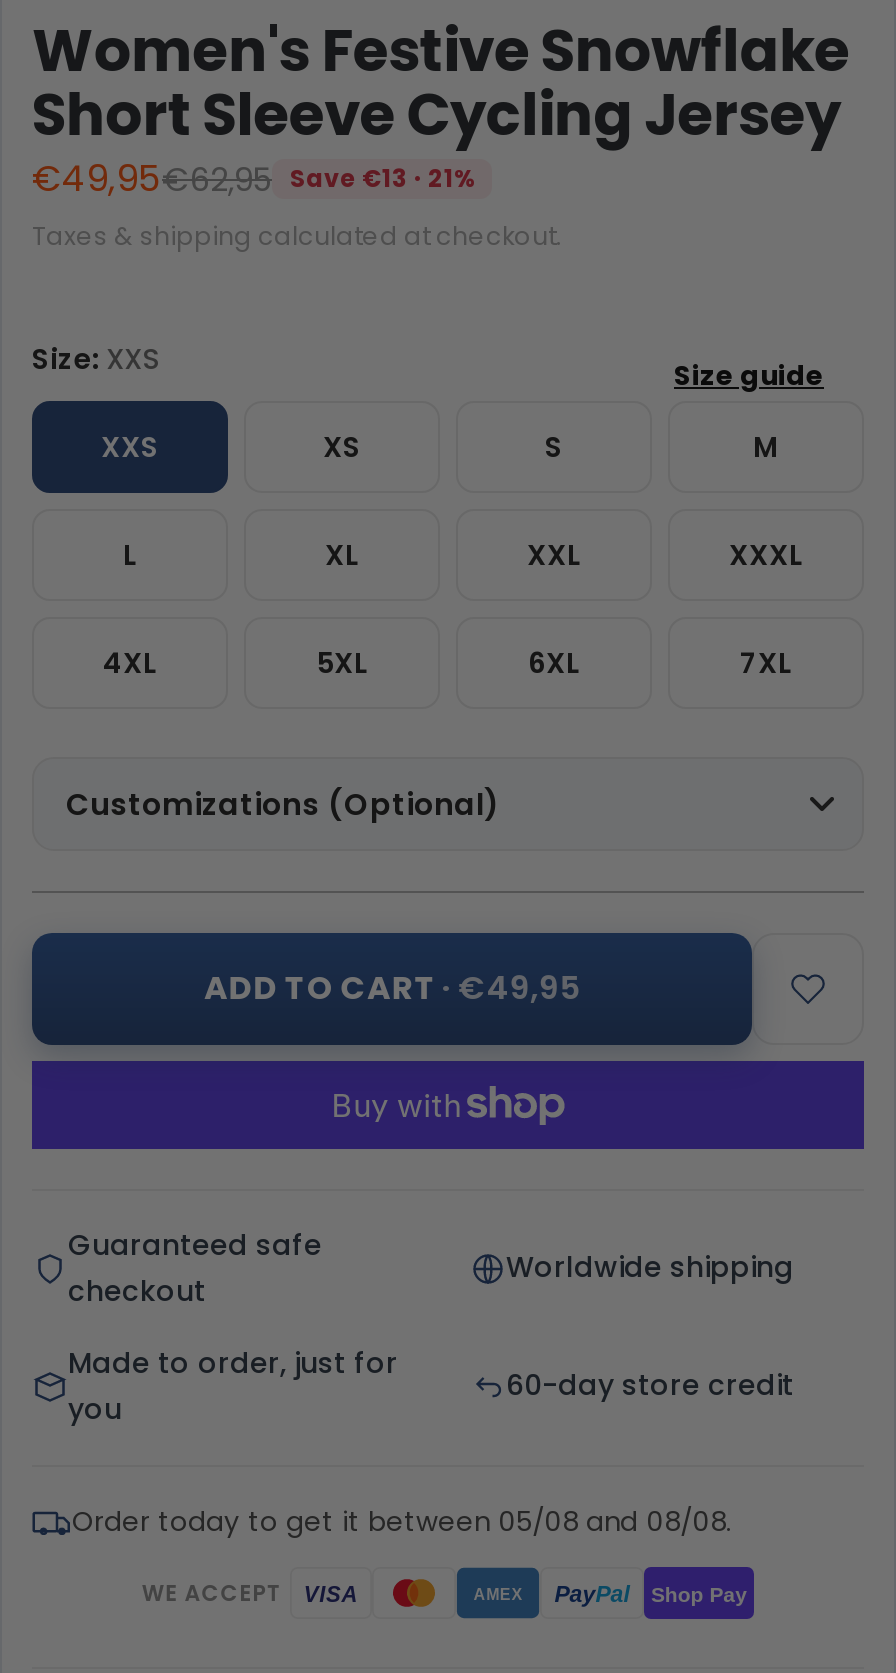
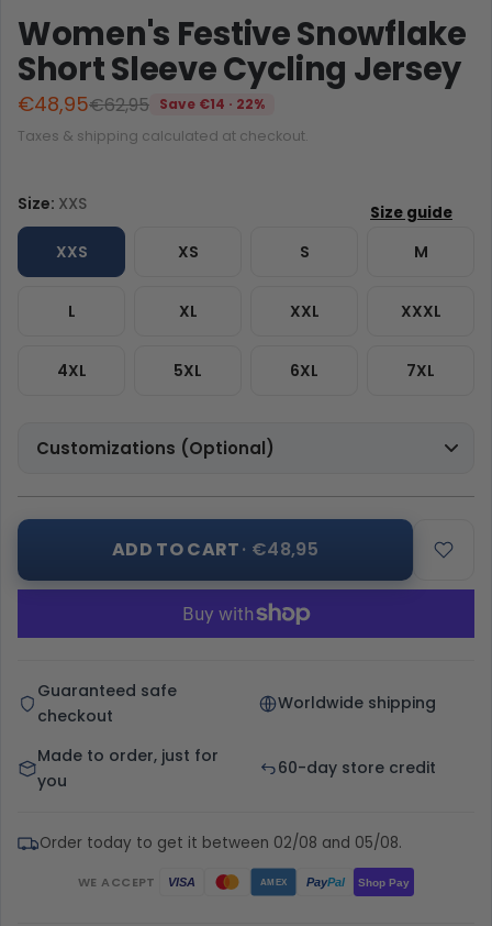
[32,152,162,202] €49,95 -> [18,90,89,117] €48,95
[290,160,474,194] Save €13 · 21% -> [159,94,265,113] Save €14 · 22%
[204,964,580,1010] ADD TO CART · €49,95 -> [112,536,318,561] ADD TO CART · €48,95
[72,1502,732,1540] Order today to get it between 05/08 and 08/08. -> [40,832,402,853] Order today to get it between 02/08 and 05/08.

